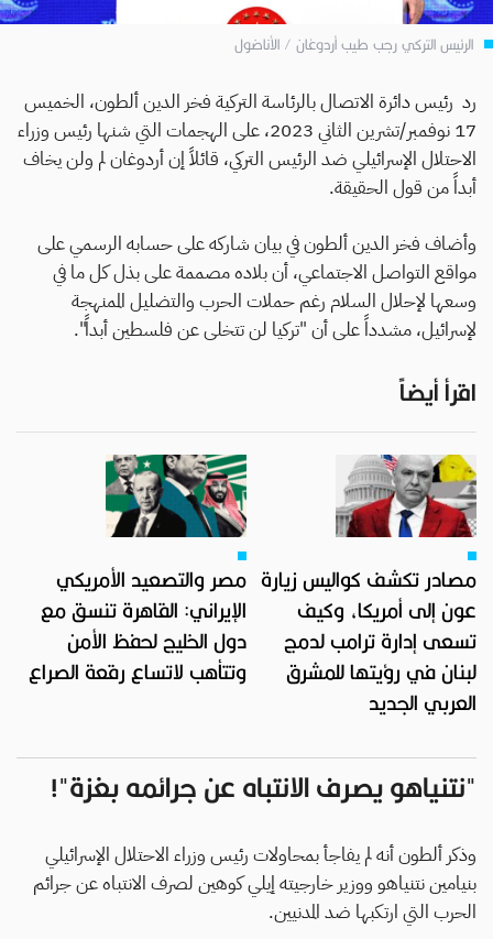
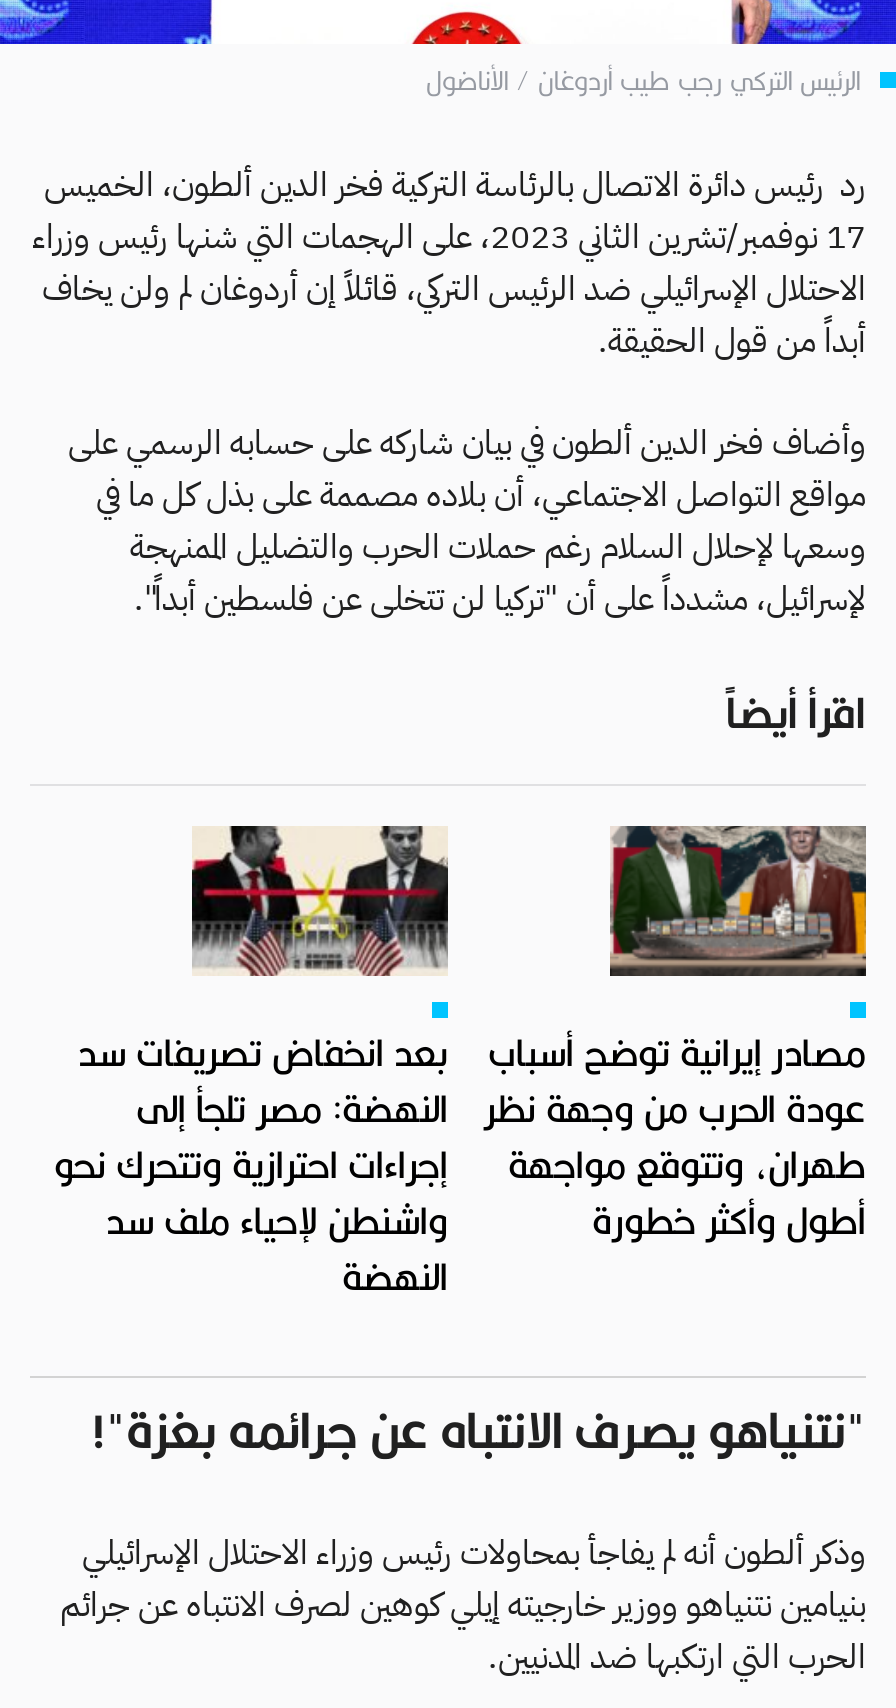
[29,454,248,684] [image] | مصر والتصعيد الأمريكي | الإيراني: القاهرة تنسق مع | دول الخليج لحفظ الأمن | وتتأهب لاتساع رقعة الصراع -> [54,824,450,1298] [image] | بعد انخفاض تصريفات سد | النهضة: مصر تلجأ إلى | إجراءات احترازية وتتحرك نحو | واشنطن لإحياء ملف سد | النهضة
[261,454,478,714] [image] | مصادر تكشف كواليس زيارة | عون إلى أمريكا، وكيف | تسعى إدارة ترامب لدمج | لبنان في رؤيتها للمشرق | العربي الجديد -> [484,824,868,1242] [image] | مصادر إيرانية توضح أسباب | عودة الحرب من وجهة نظر | طهران، وتتوقع مواجهة | أطول وأكثر خطورة

